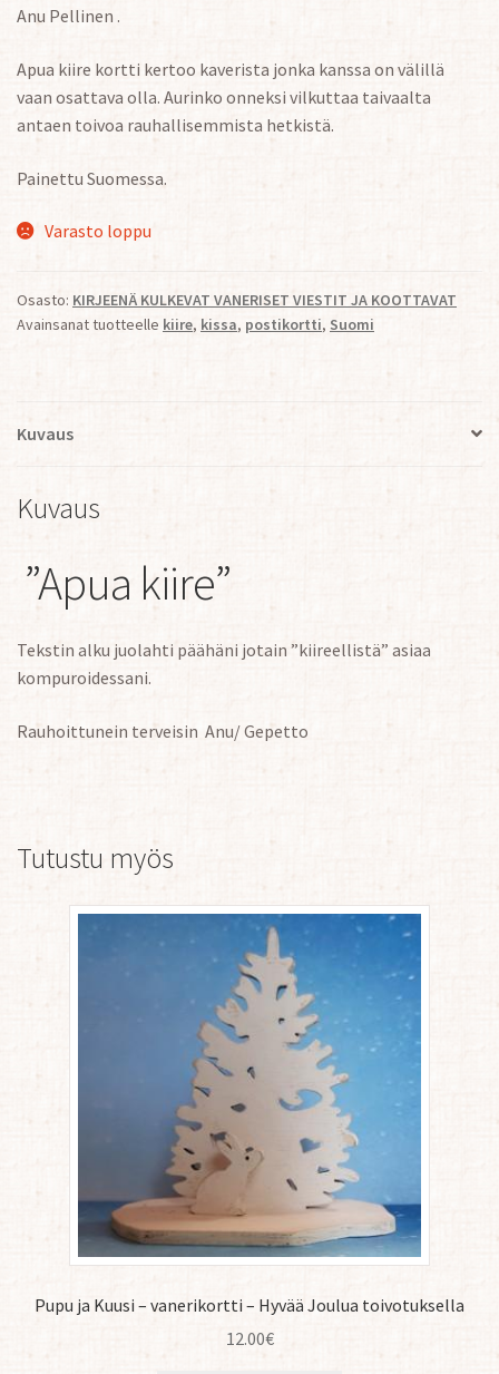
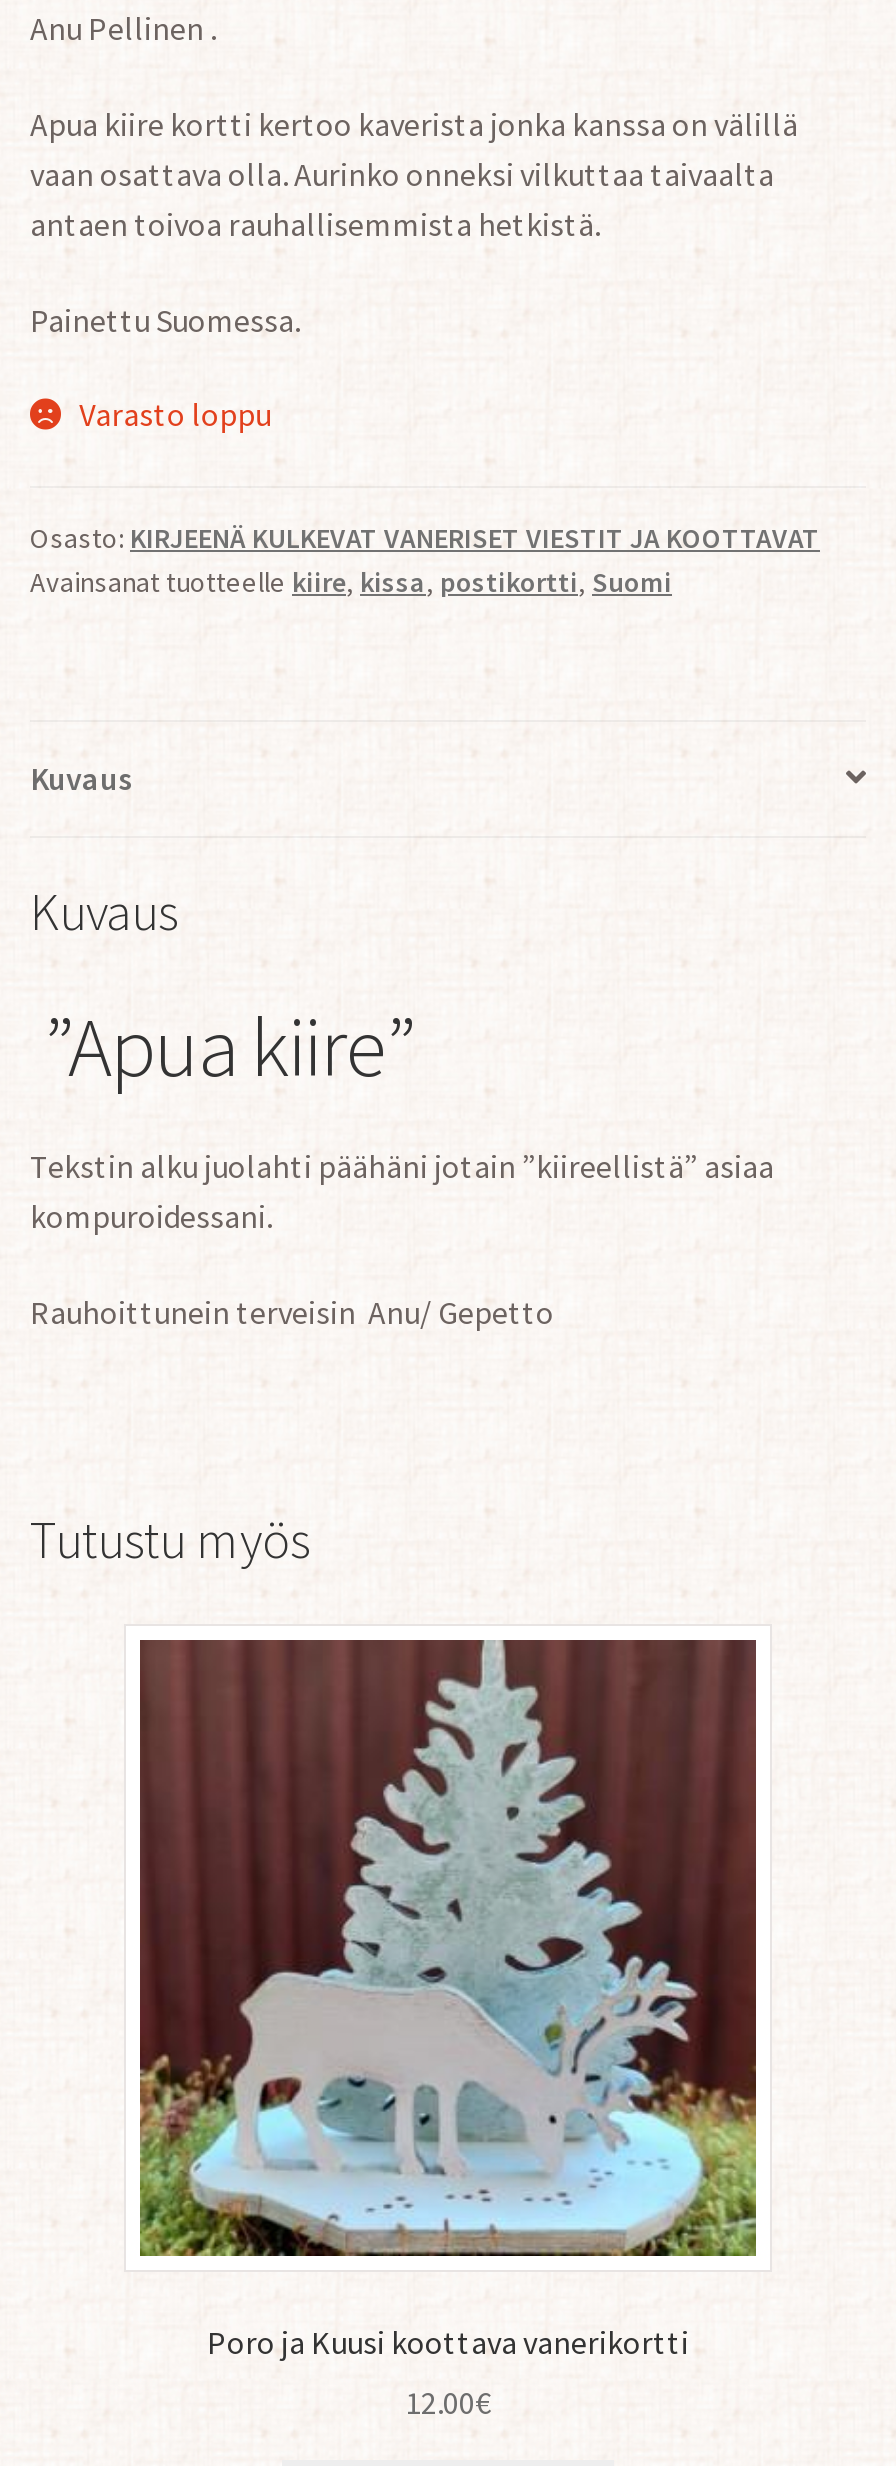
[35,913,464,1315] [image] | Pupu ja Kuusi – vanerikortti – Hyvää Joulua toivotuksella -> [138,1638,758,2361] [image] | Poro ja Kuusi koottava vanerikortti

